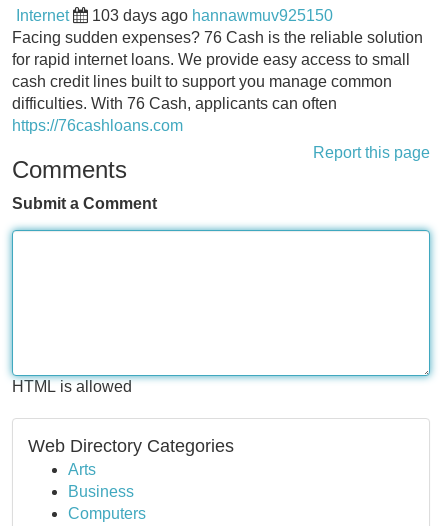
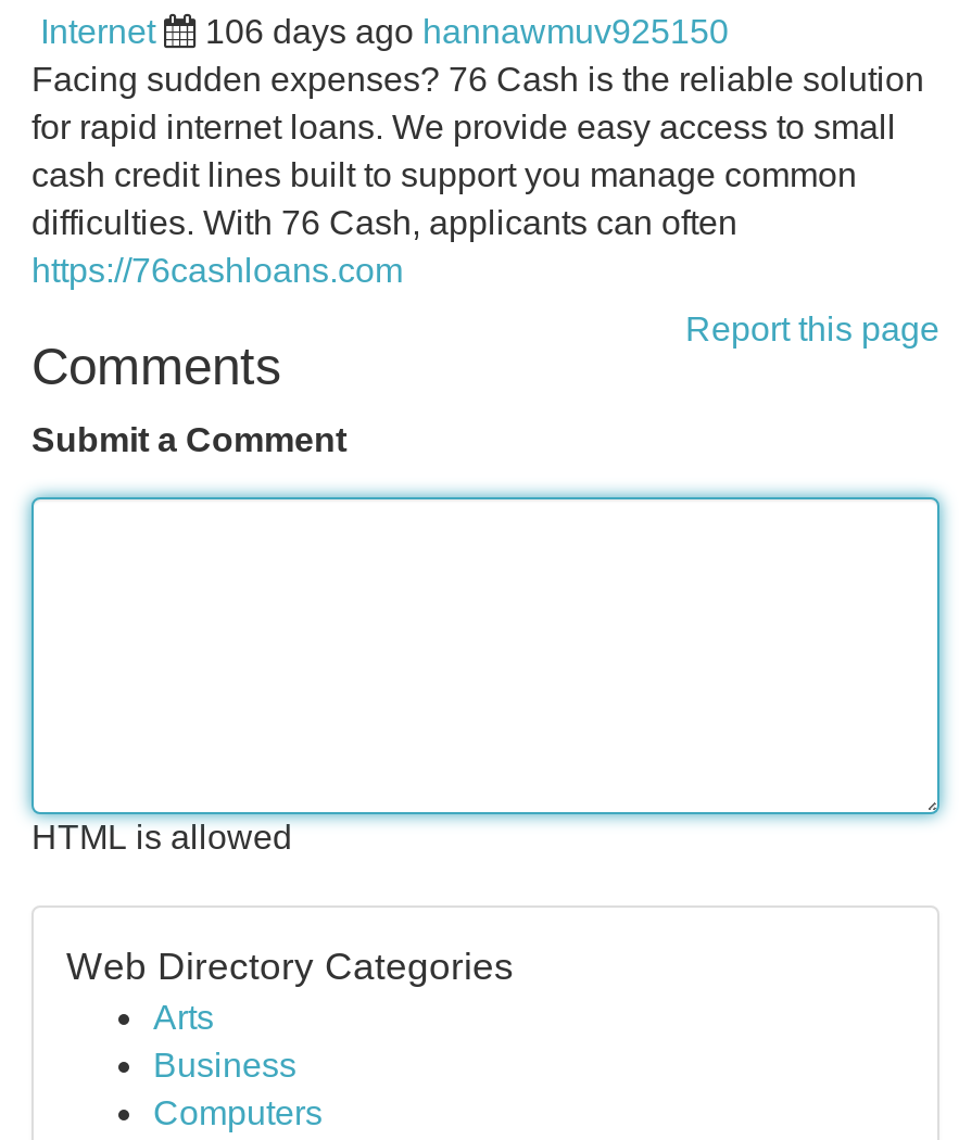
[92,7,333,24] 103 days ago hannawmuv925150 -> [205,13,729,50] 106 days ago hannawmuv925150

